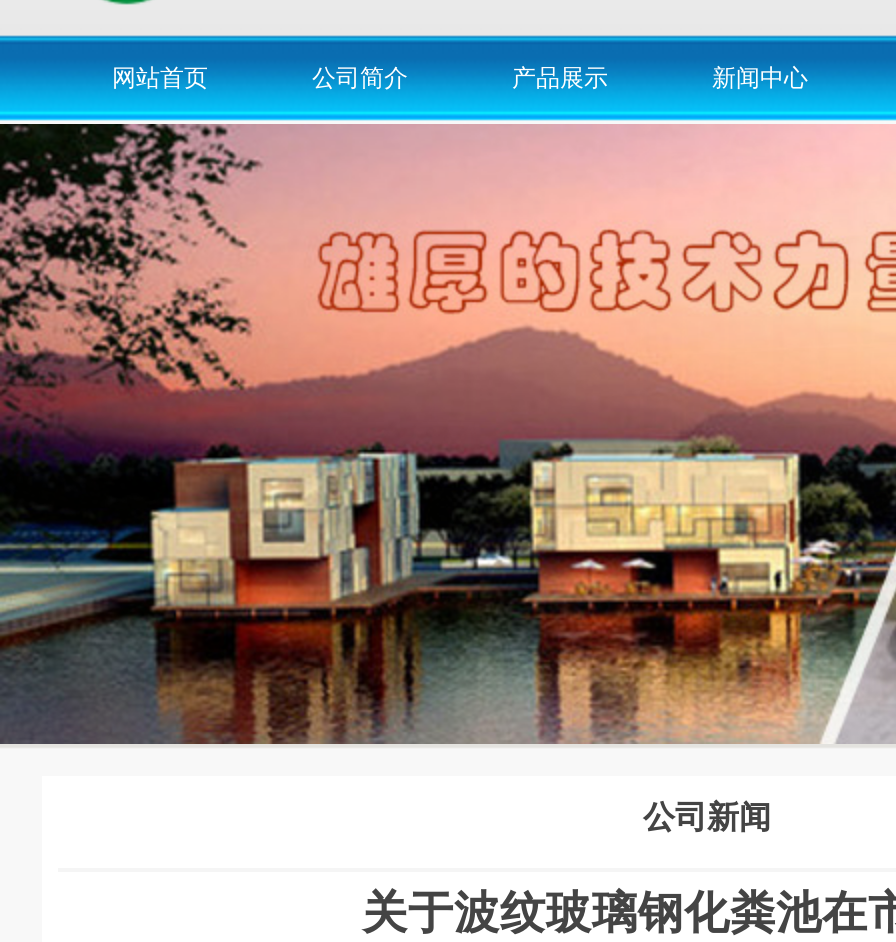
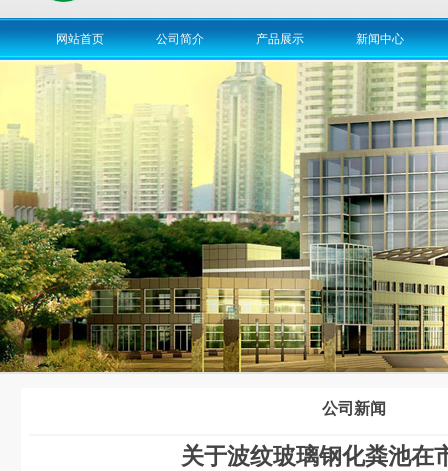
[6,122,890,744] [image] -> [3,61,445,373] [image]

